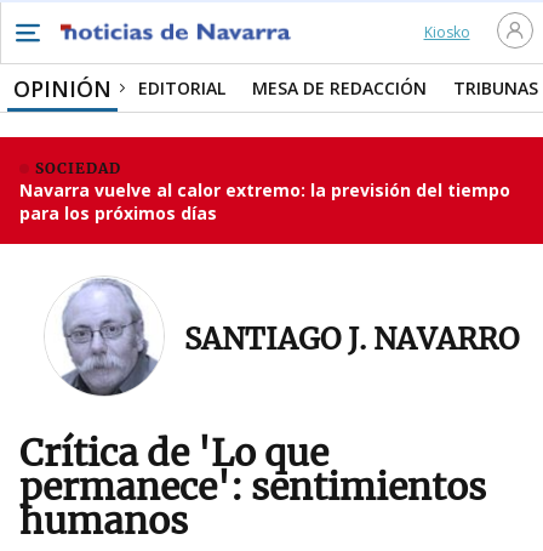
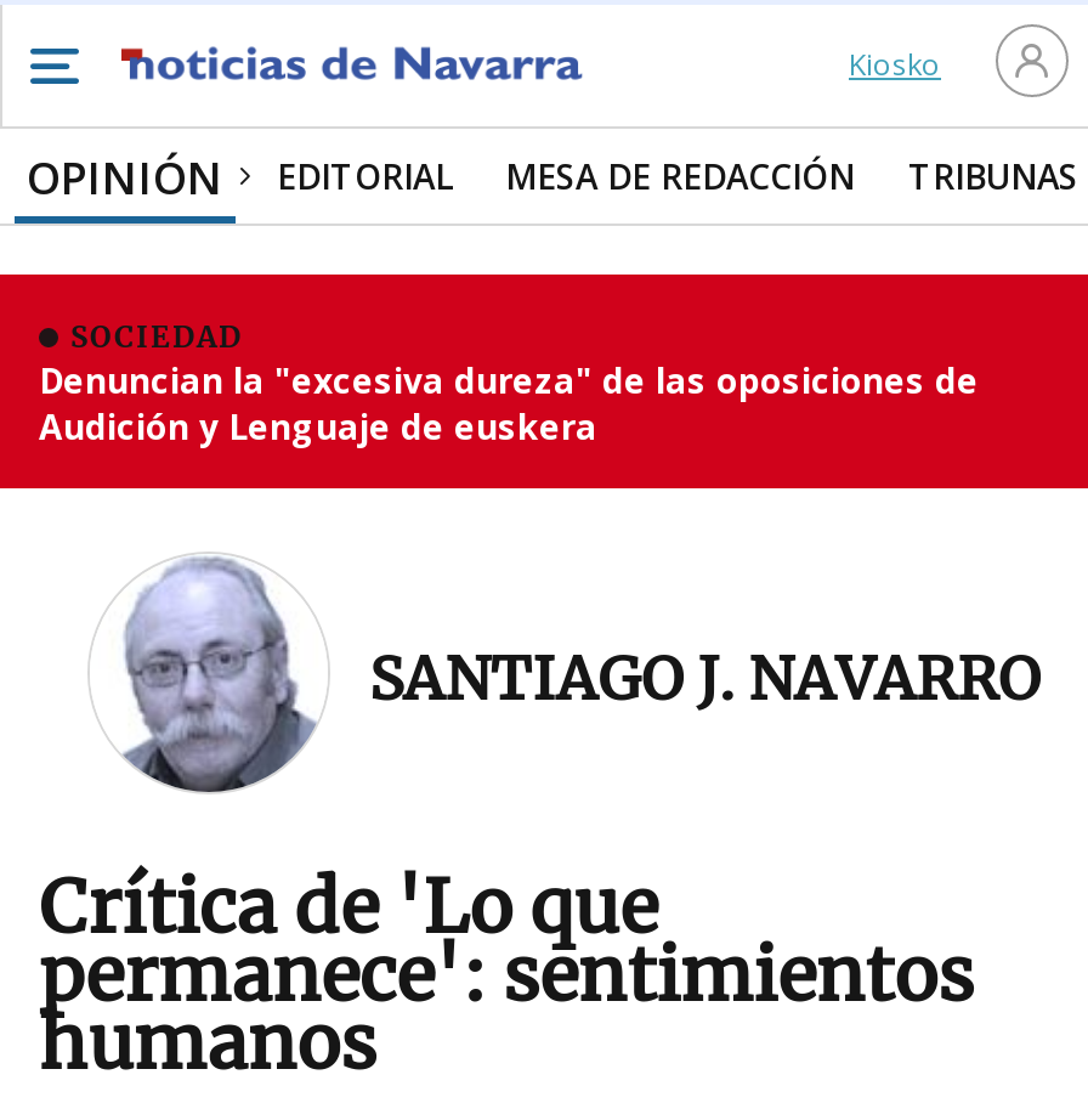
[19,178,510,225] Navarra vuelve al calor extremo: la previsión del tiempo | para los próximos días -> [39,357,979,449] Denuncian la "excesiva dureza" de las oposiciones de | Audición y Lenguaje de euskera

